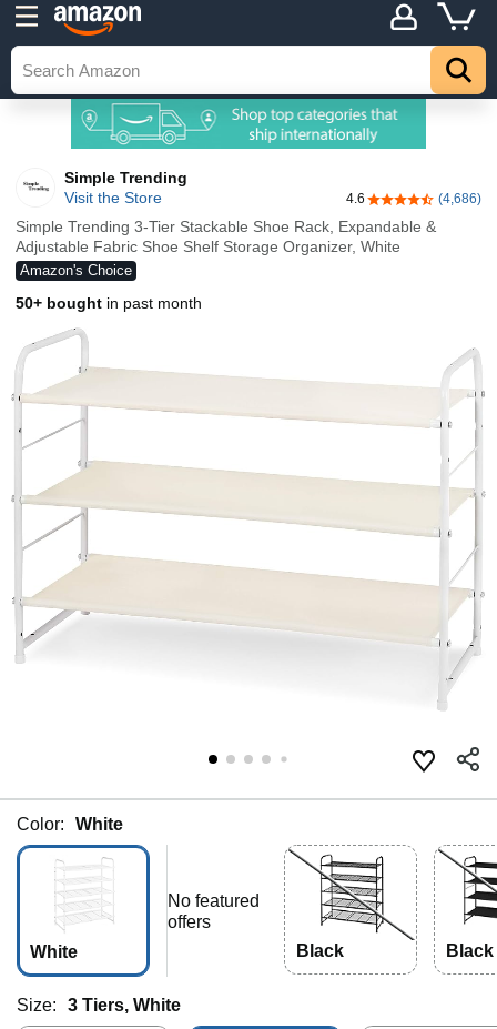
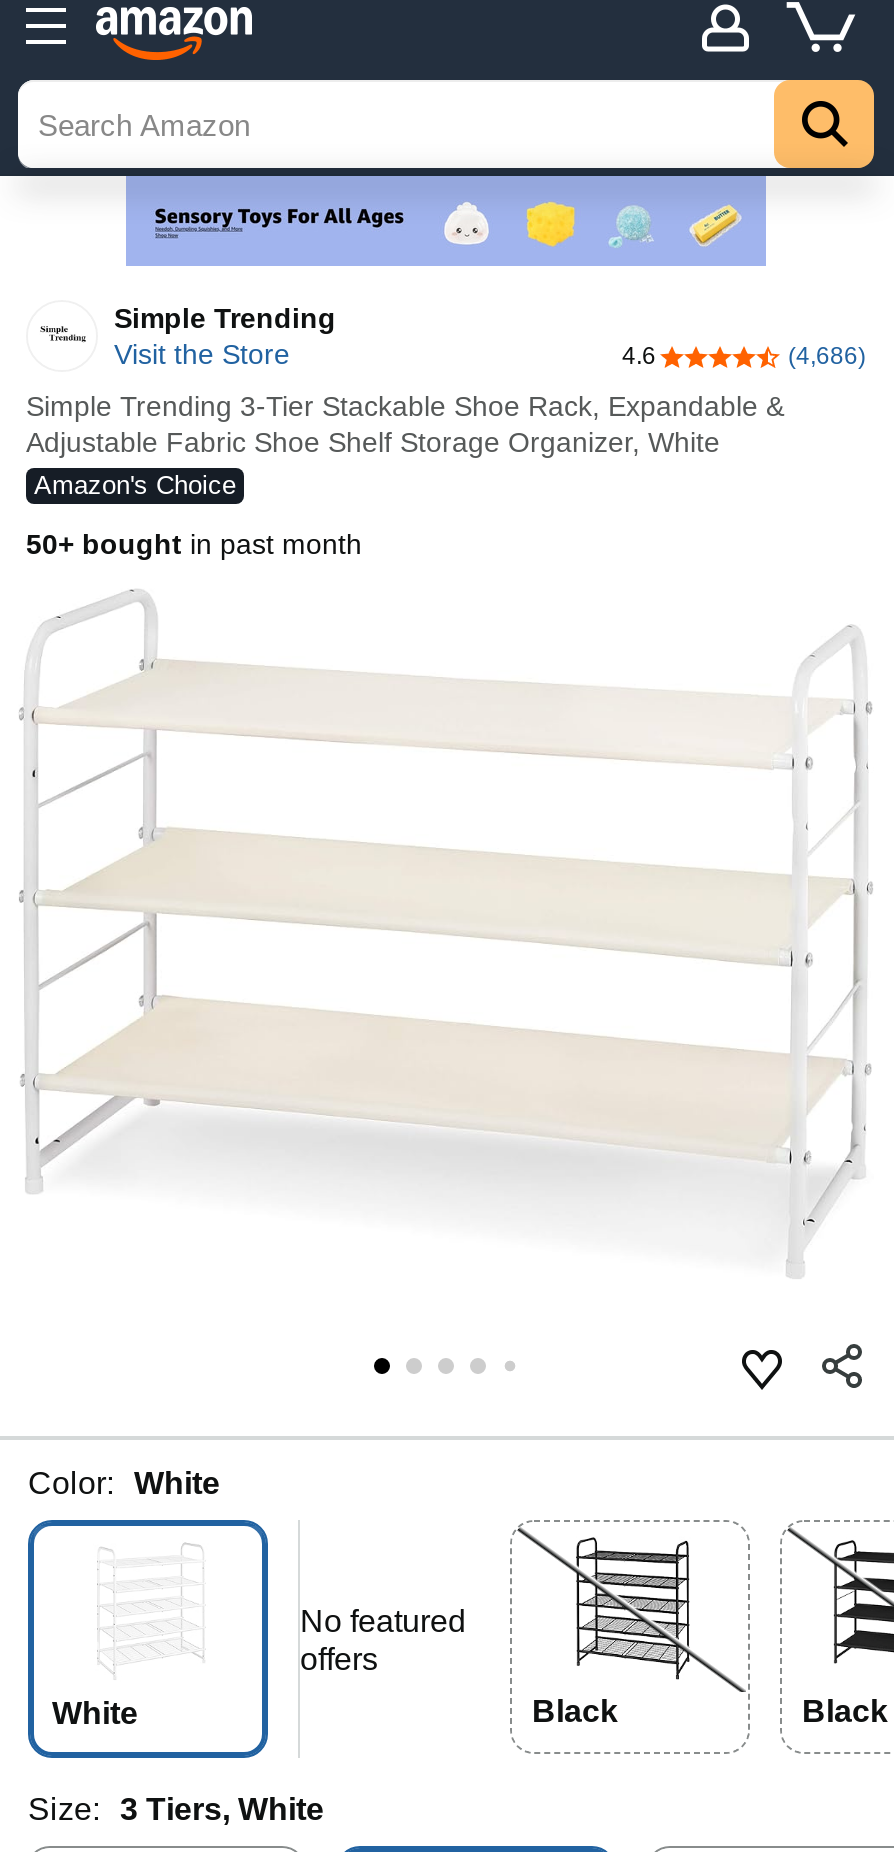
[70,98,427,150] [image] -> [126,174,766,266] [image]

